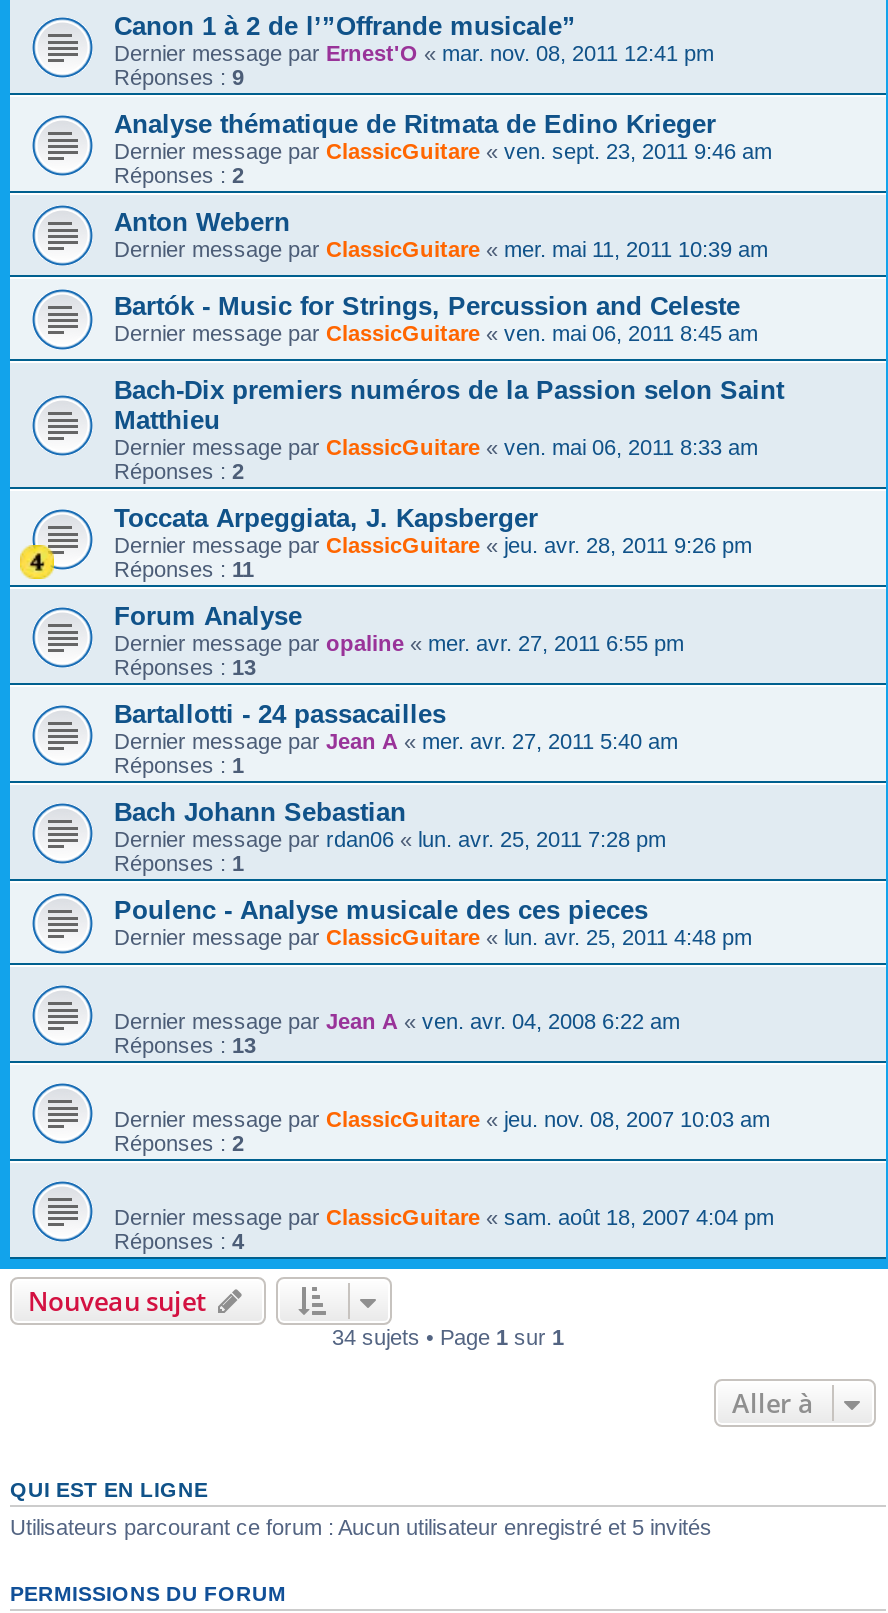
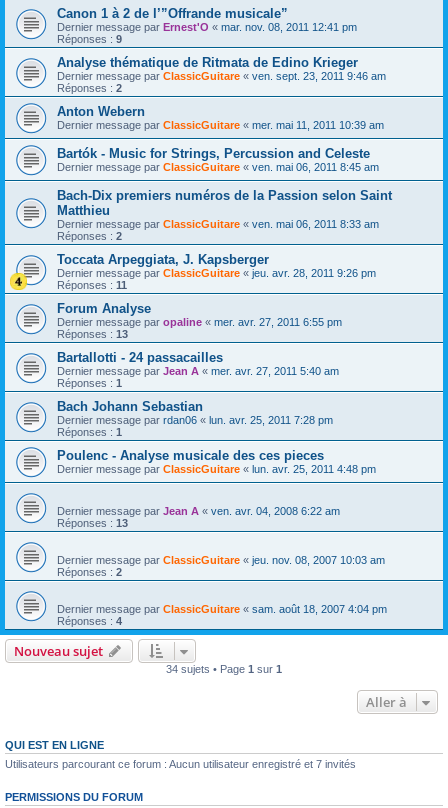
[10,1514,712,1538] Utilisateurs parcourant ce forum : Aucun utilisateur enregistré et 5 invités -> [5,758,356,770] Utilisateurs parcourant ce forum : Aucun utilisateur enregistré et 7 invités

